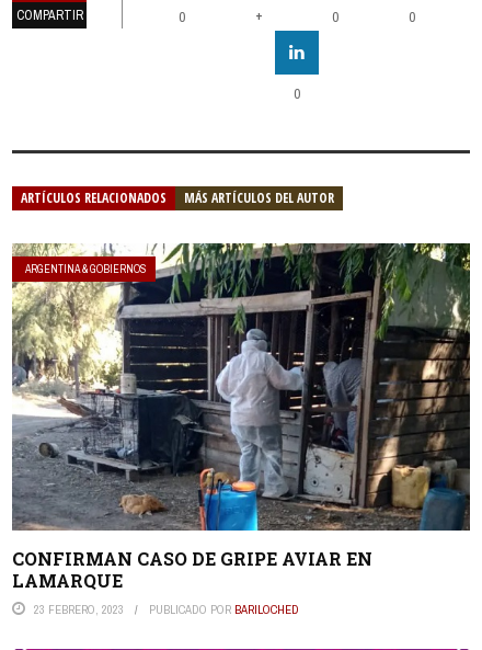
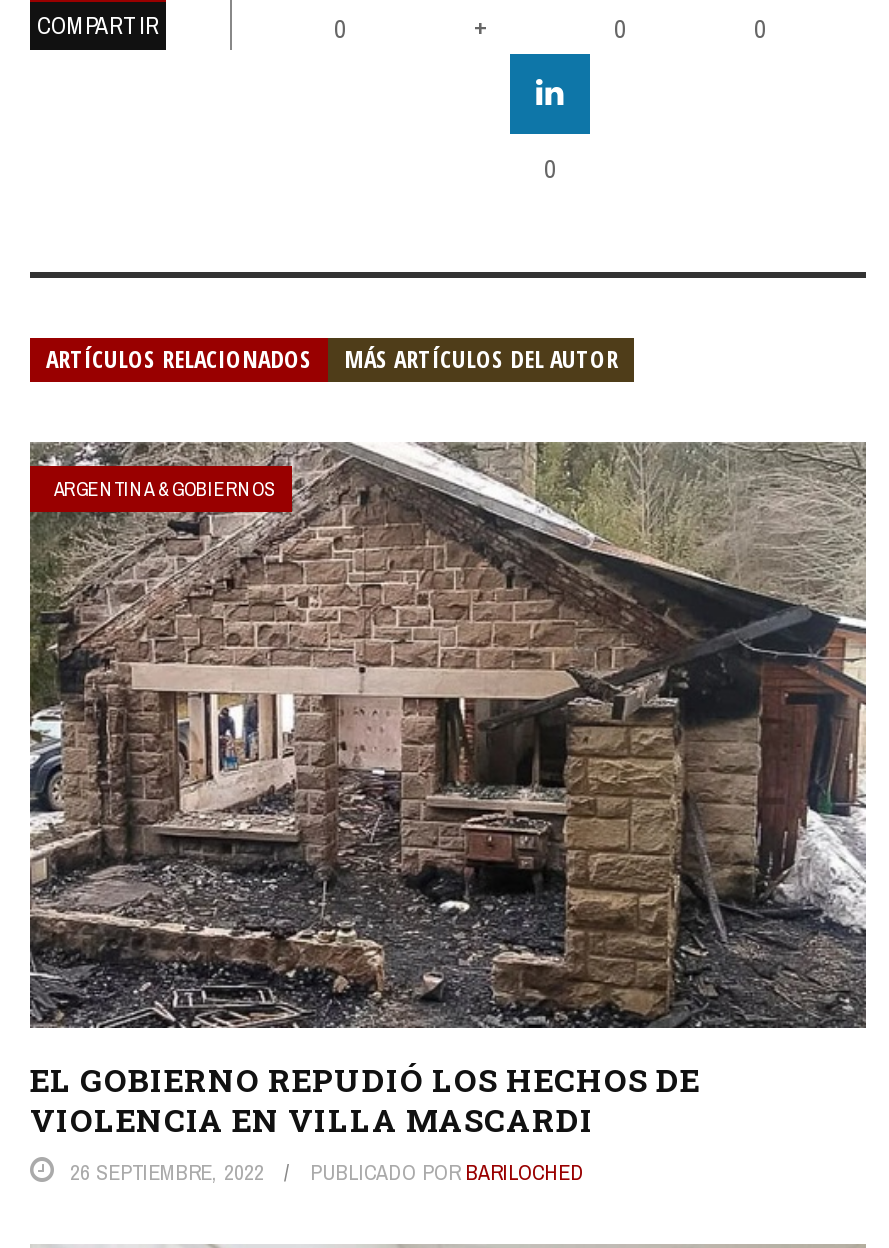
[12,242,471,617] [image] | CONFIRMAN CASO DE GRIPE AVIAR EN | LAMARQUE | 23 FEBRERO, 2023 -> [30,440,866,1187] [image] | EL GOBIERNO REPUDIÓ LOS HECHOS DE | VIOLENCIA EN VILLA MASCARDI | 26 SEPTIEMBRE, 2022

